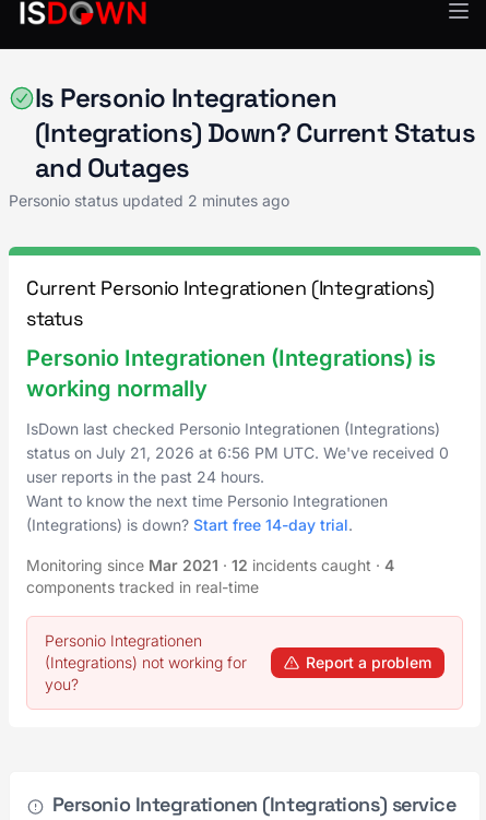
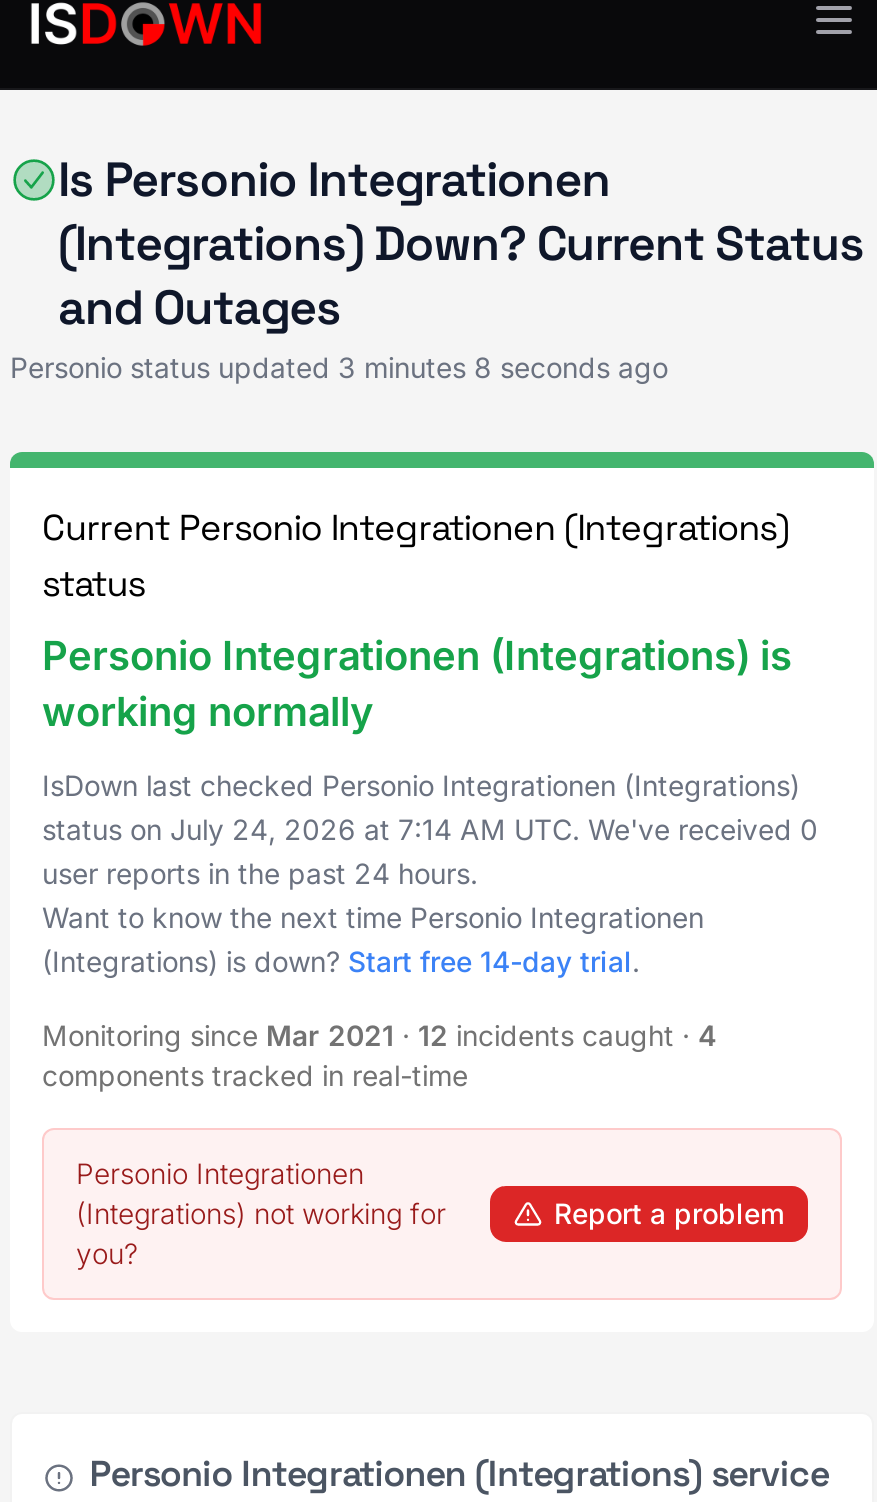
[9,191,289,210] Personio status updated 2 minutes ago -> [10,350,668,384] Personio status updated 3 minutes 8 seconds ago
[26,443,449,462] status on July 21, 2026 at 6:56 PM UTC. We've received 0 -> [42,812,818,846] status on July 24, 2026 at 7:14 AM UTC. We've received 0

